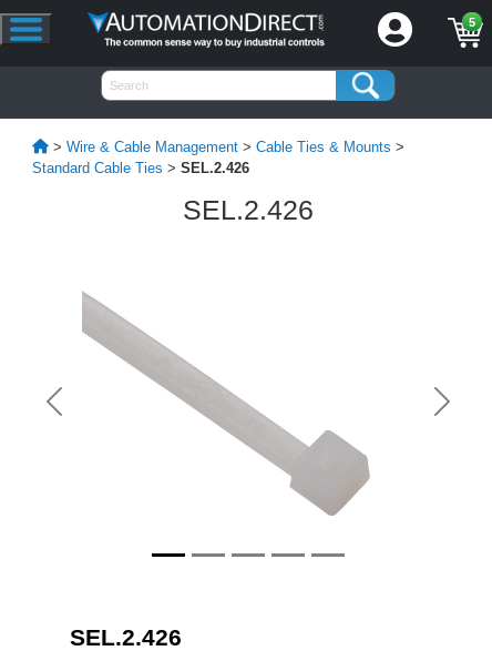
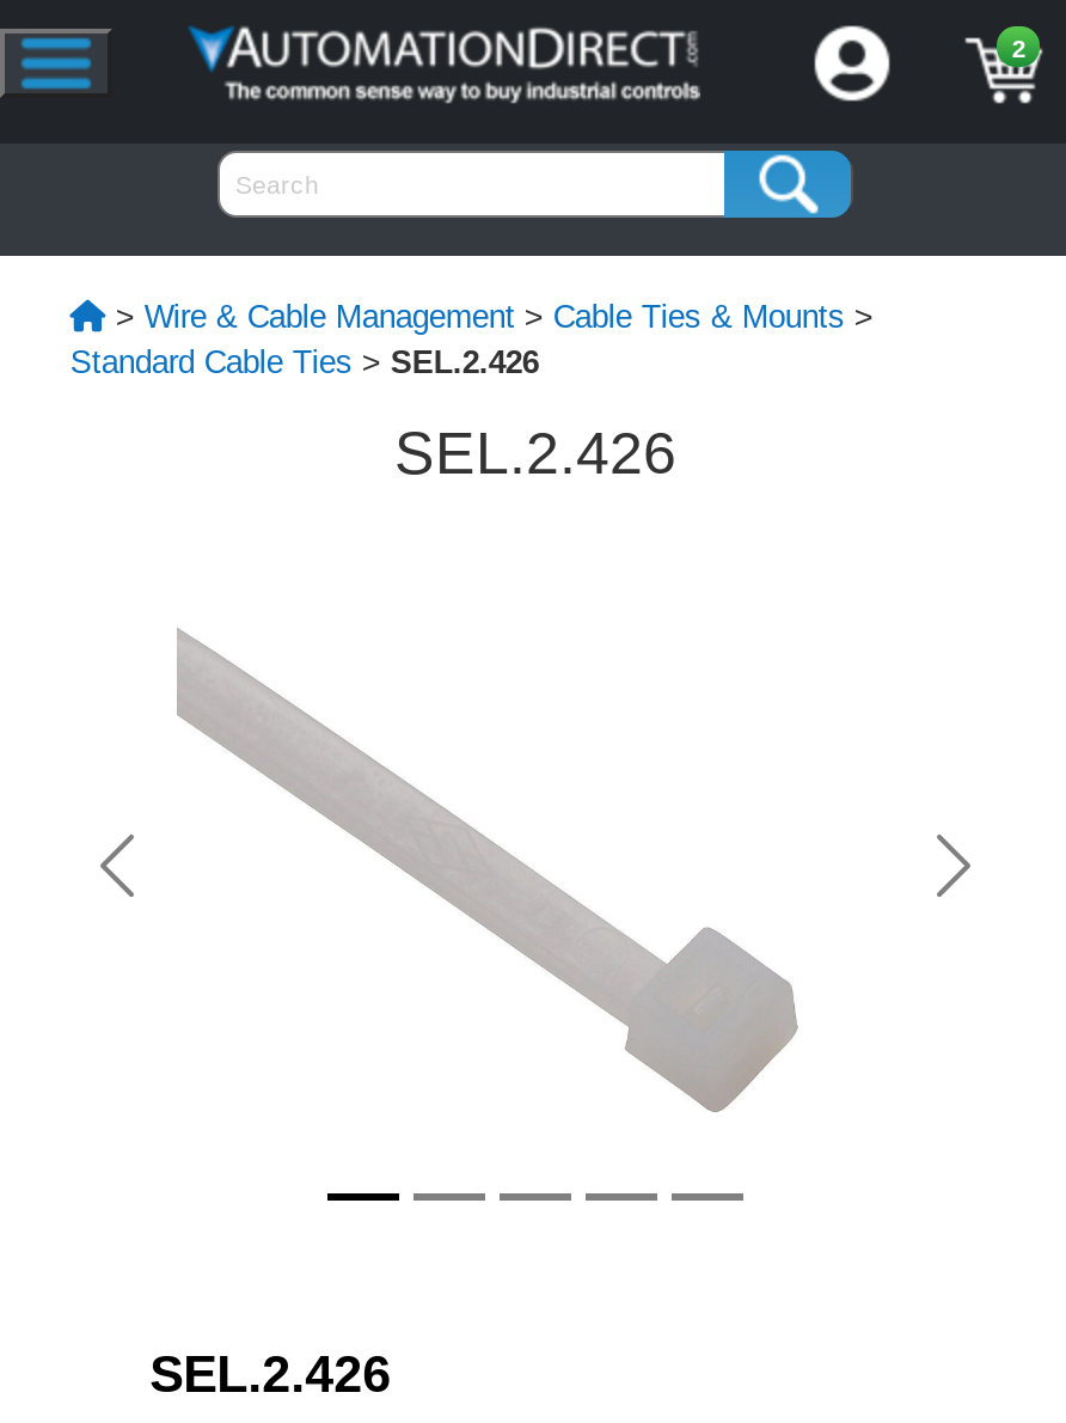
[469,15,476,28] 5 -> [1012,32,1026,61] 2

